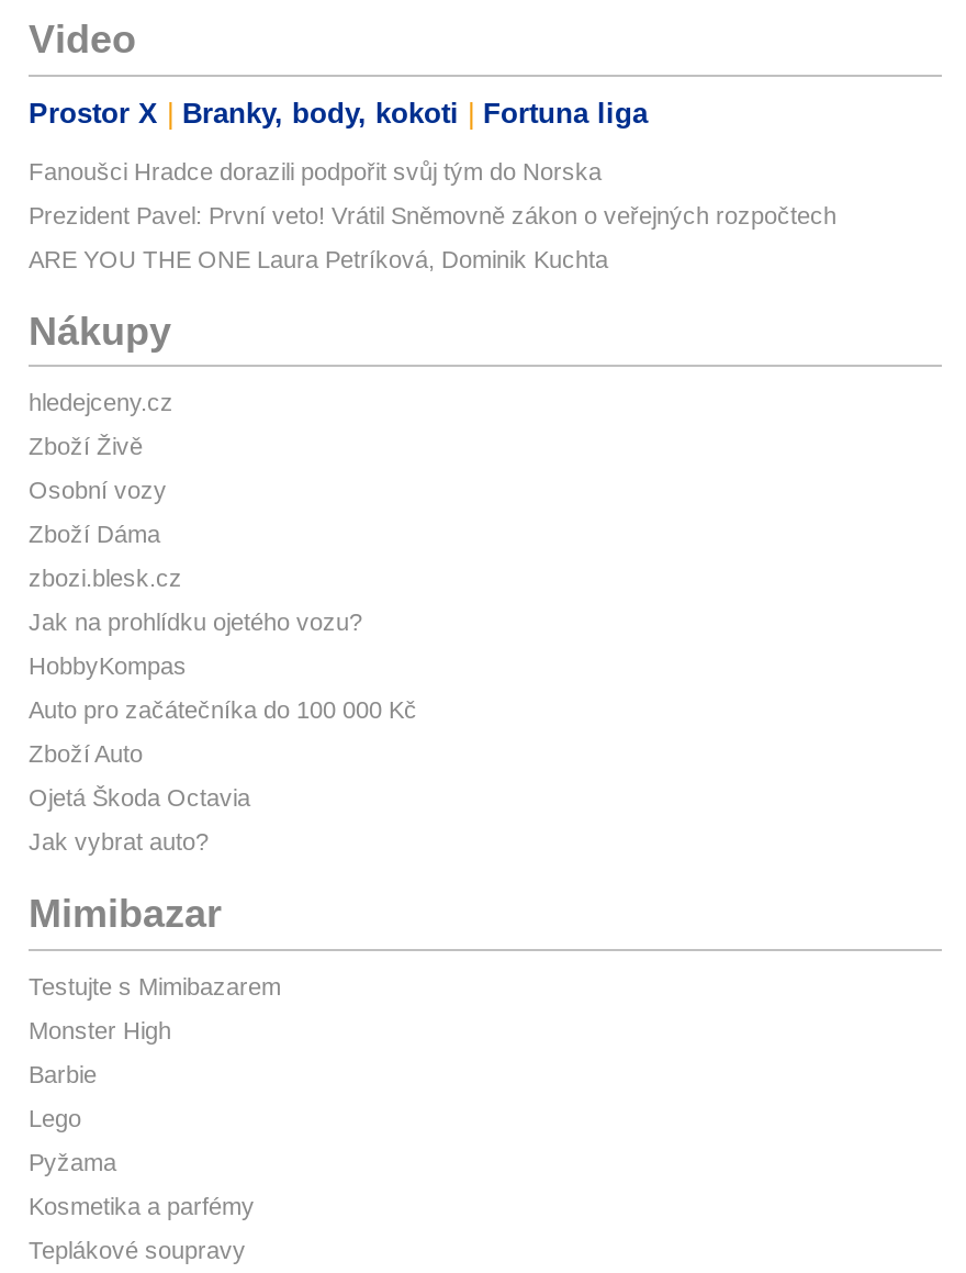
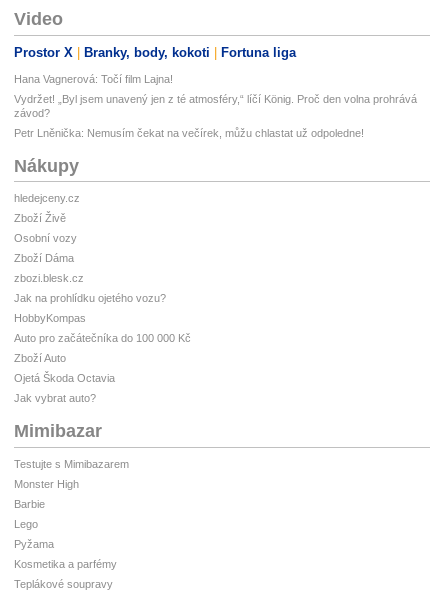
[29,157,602,184] Fanoušci Hradce dorazili podpořit svůj tým do Norska -> [14,73,173,85] Hana Vagnerová: Točí film Lajna!
[29,201,836,228] Prezident Pavel: První veto! Vrátil Sněmovně zákon o veřejných rozpočtech -> [14,93,417,119] Vydržet! „Byl jsem unavený jen z té atmosféry,“ líčí König. Proč den volna prohrává | závod?
[29,245,608,272] ARE YOU THE ONE Laura Petríková, Dominik Kuchta -> [14,127,364,139] Petr Lněnička: Nemusím čekat na večírek, můžu chlastat už odpoledne!

